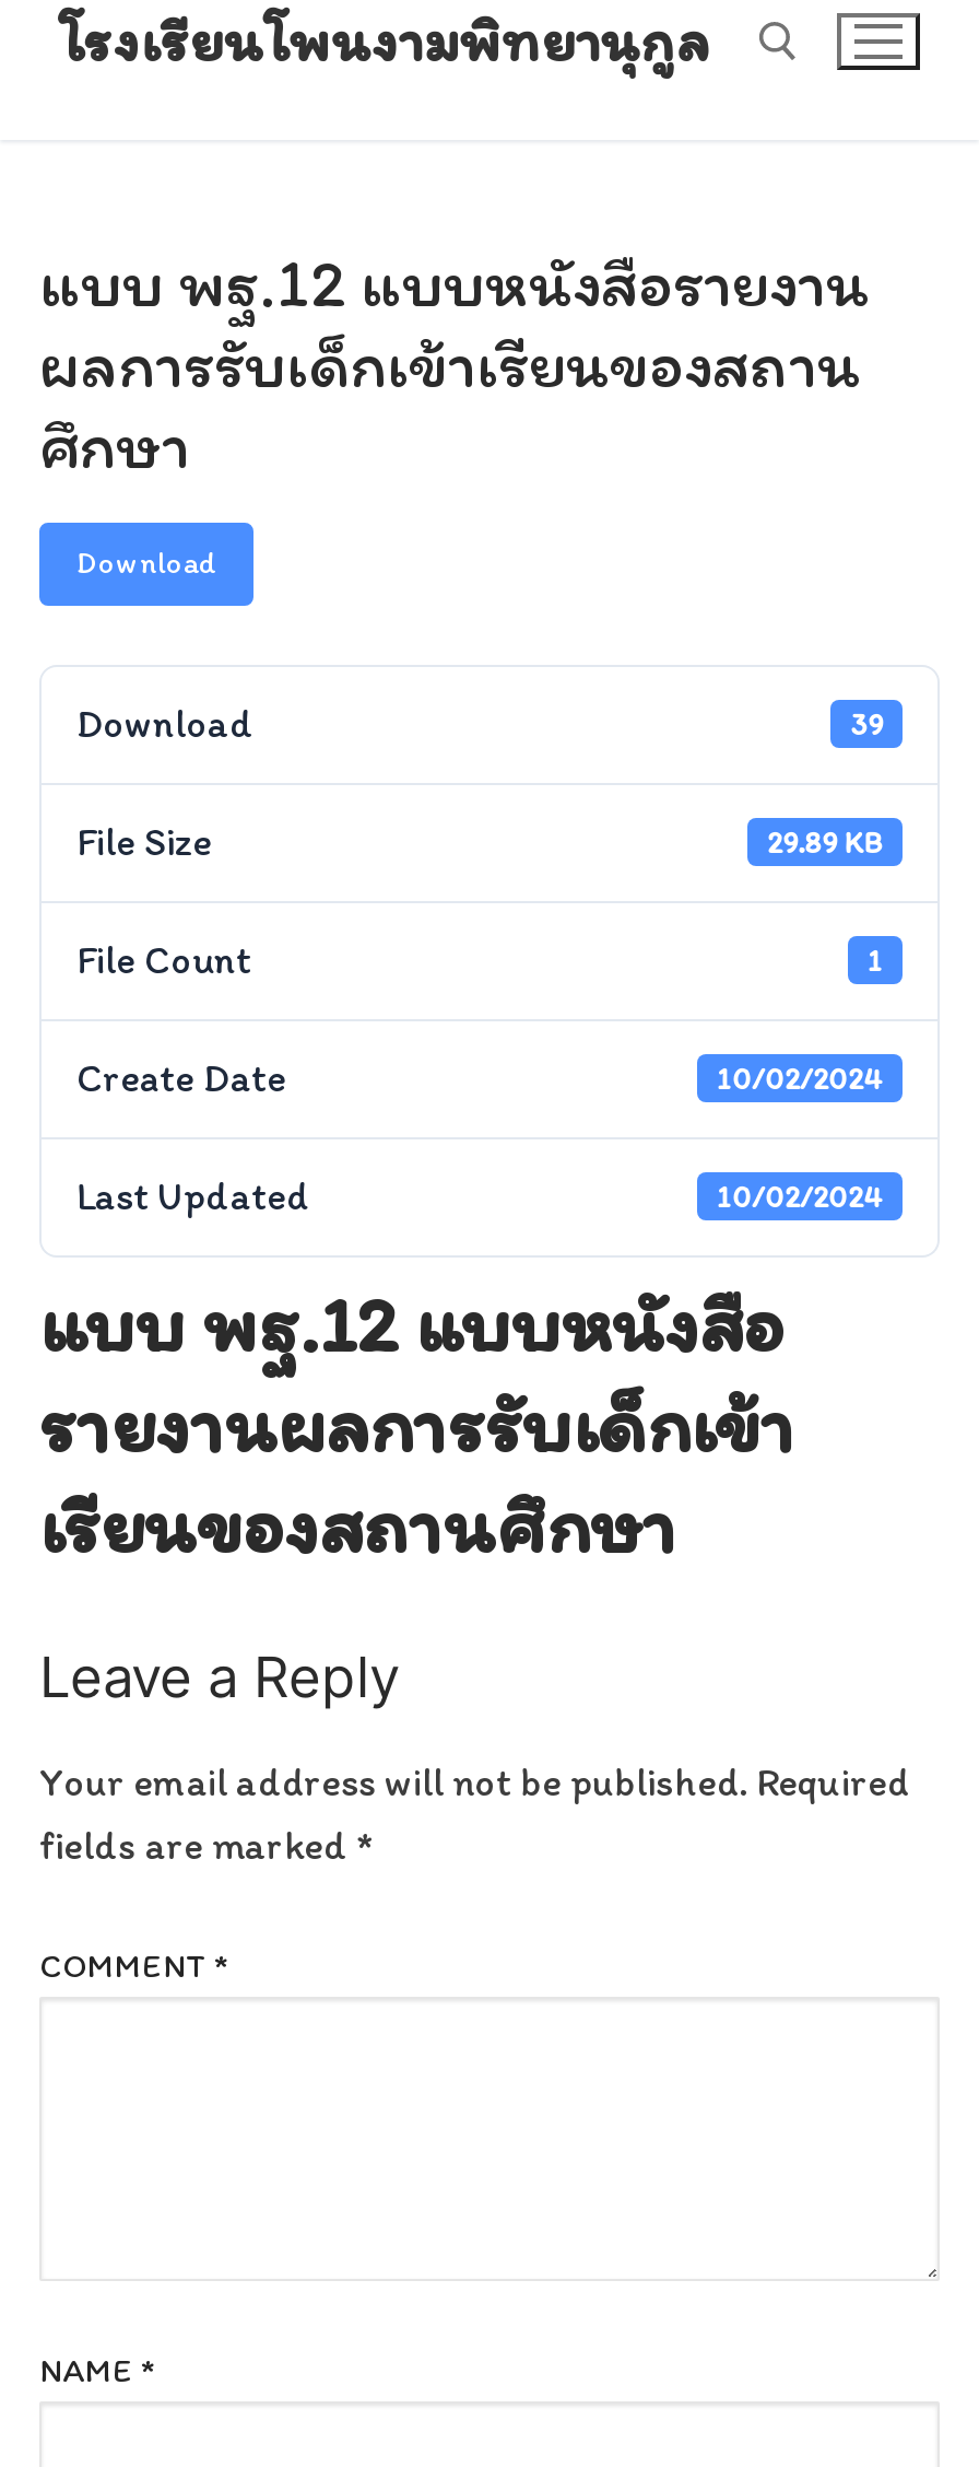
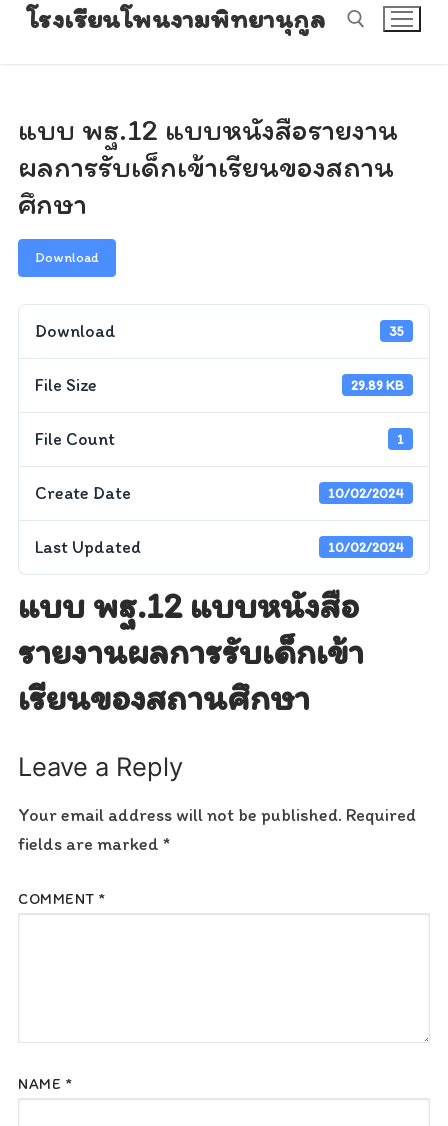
[851,706,883,741] 39 -> [389,323,404,339] 35

